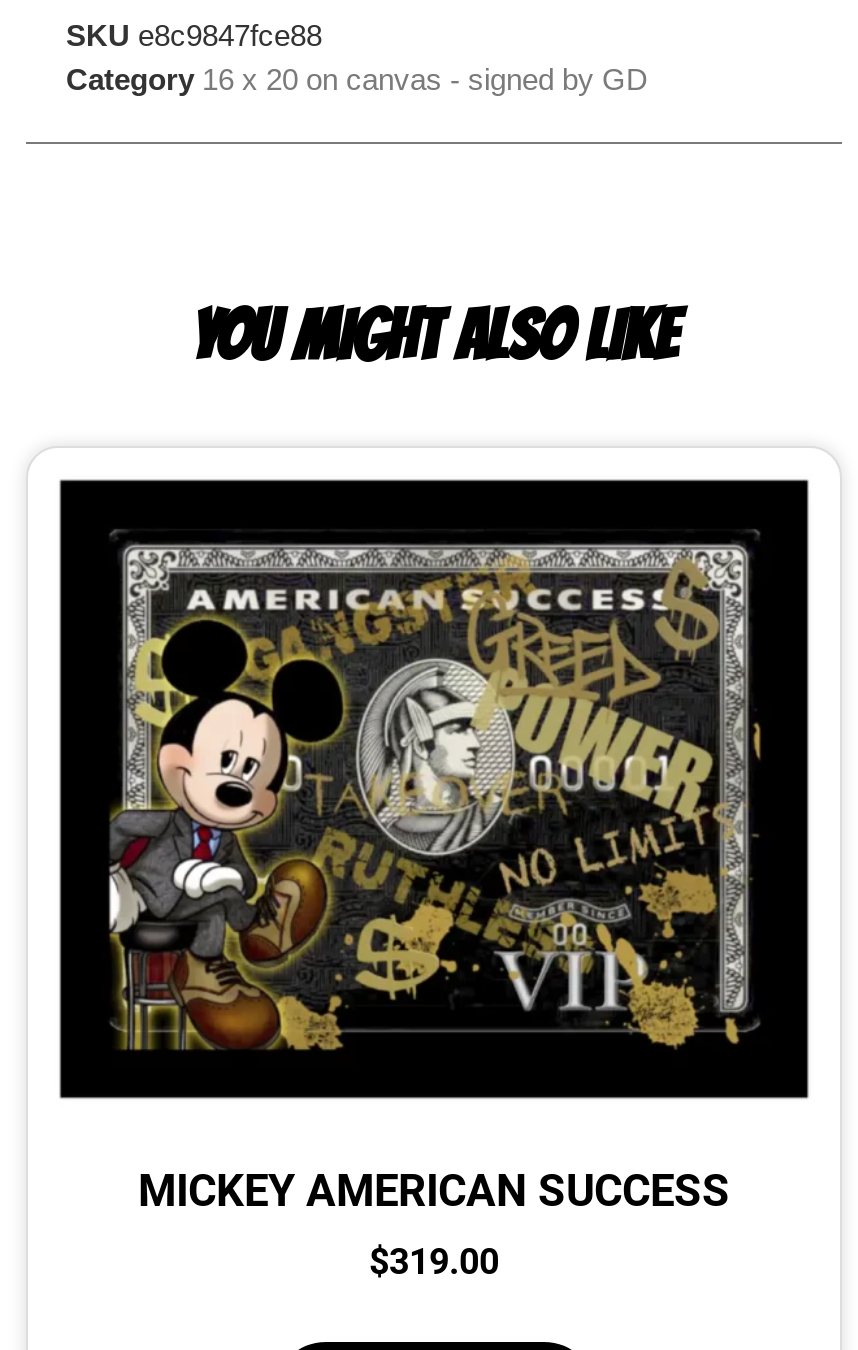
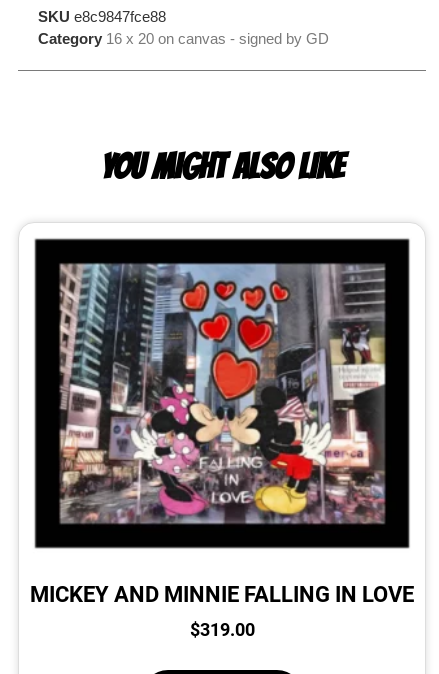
[108,528,760,1050] [image] -> [58,262,386,525] [image]
[138,1161,730,1219] MICKEY AMERICAN SUCCESS -> [30,579,414,608] MICKEY AND MINNIE FALLING IN LOVE

